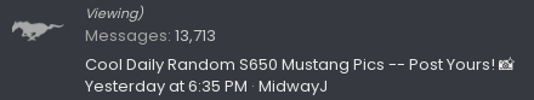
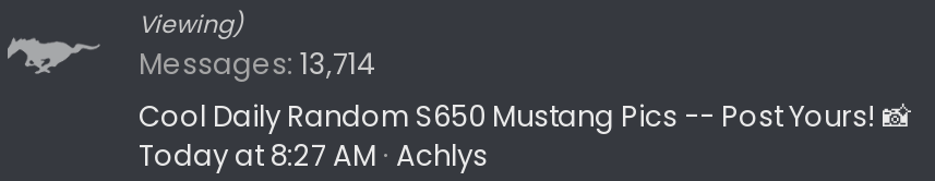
[85,24,216,47] Messages 13,713 -> [139,44,376,85] Messages 13,714
[85,75,328,98] Yesterday at 6:35 PM MidwayJ -> [139,135,488,177] Today at 8:27 AM Achlys

